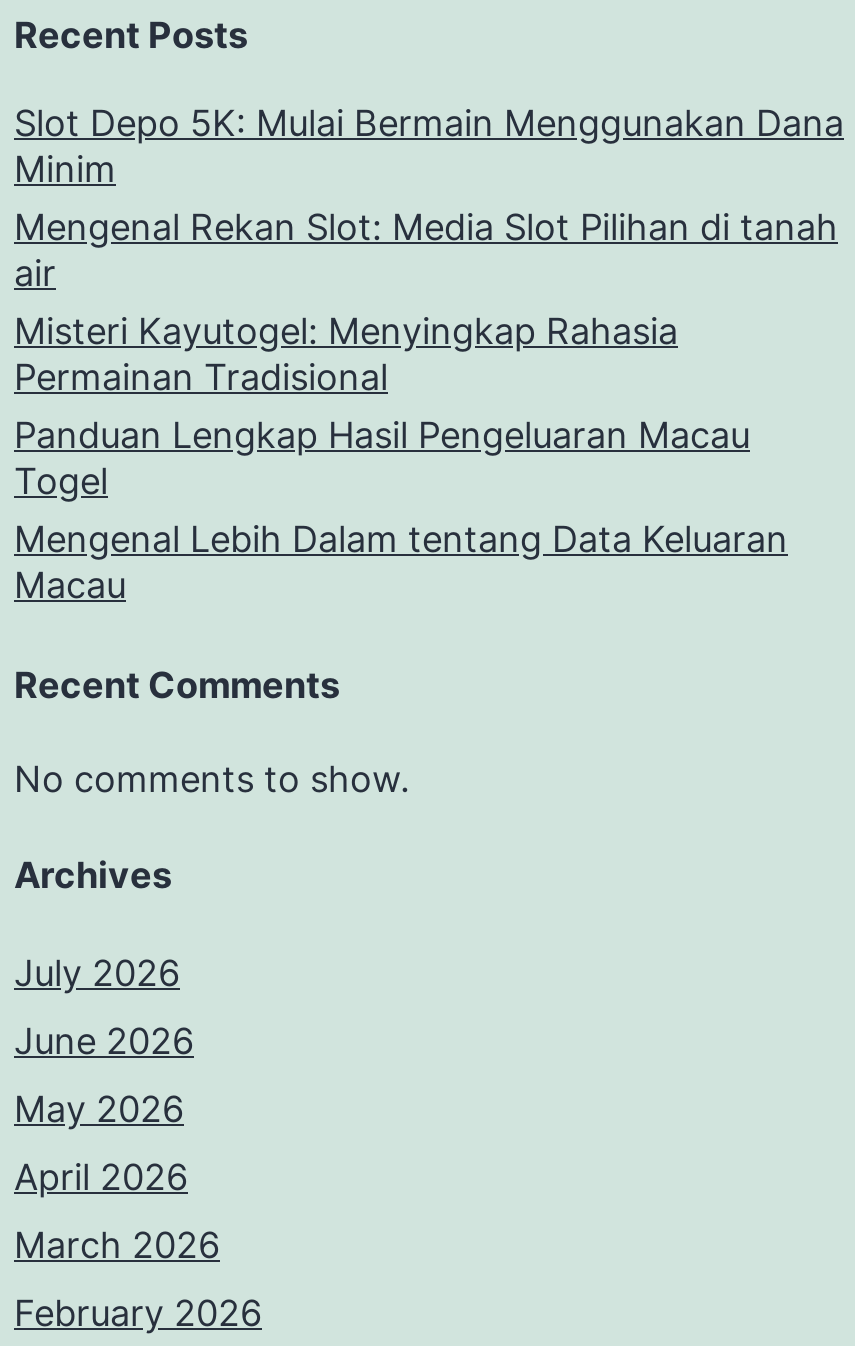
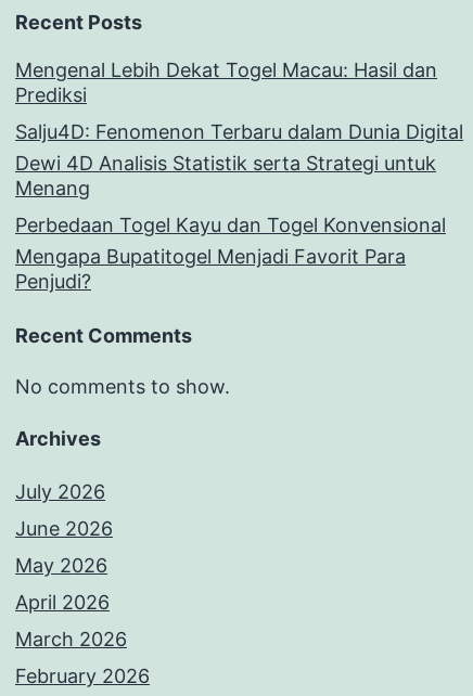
[14,103,844,607] Slot Depo 5K: Mulai Bermain Menggunakan Dana | Minim | Mengenal Rekan Slot: Media Slot Pilihan di tanah | air | Misteri Kayutogel: Menyingkap Rahasia | Permainan Tradisional | Panduan Lengkap Hasil Pengeluaran Macau | Togel | Mengenal Lebih Dalam tentang Data Keluaran | Macau -> [15,59,463,293] Mengenal Lebih Dekat Togel Macau: Hasil dan | Prediksi | Salju4D: Fenomenon Terbaru dalam Dunia Digital | Dewi 4D Analisis Statistik serta Strategi untuk | Menang | Perbedaan Togel Kayu dan Togel Konvensional | Mengapa Bupatitogel Menjadi Favorit Para | Penjudi?

